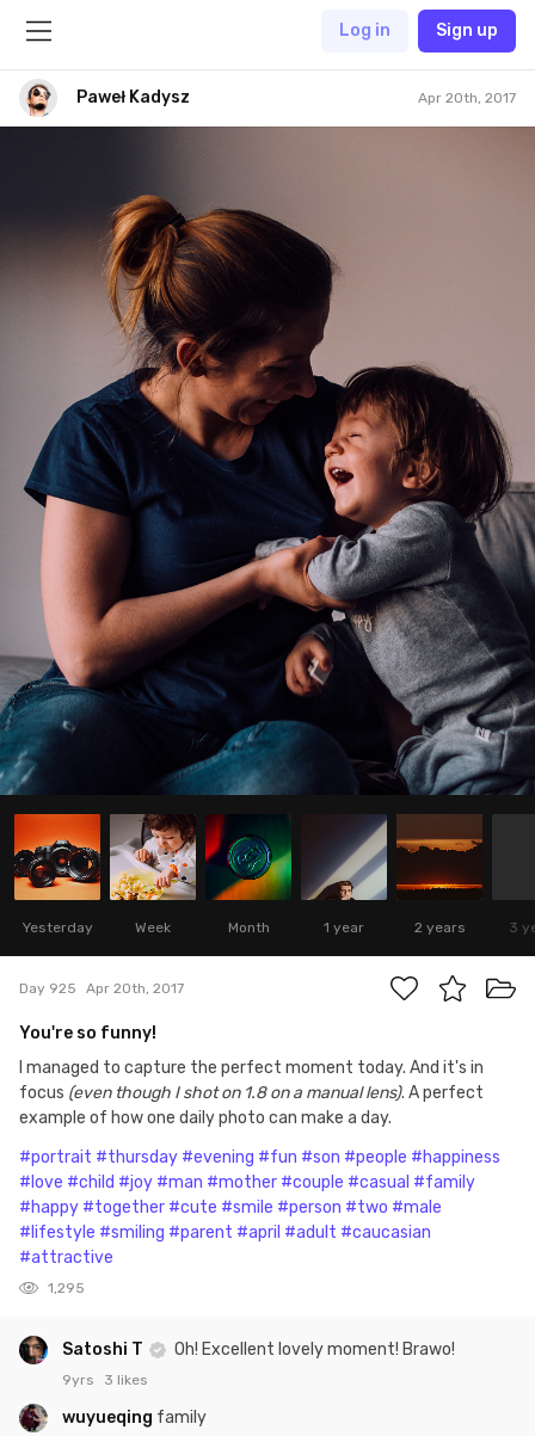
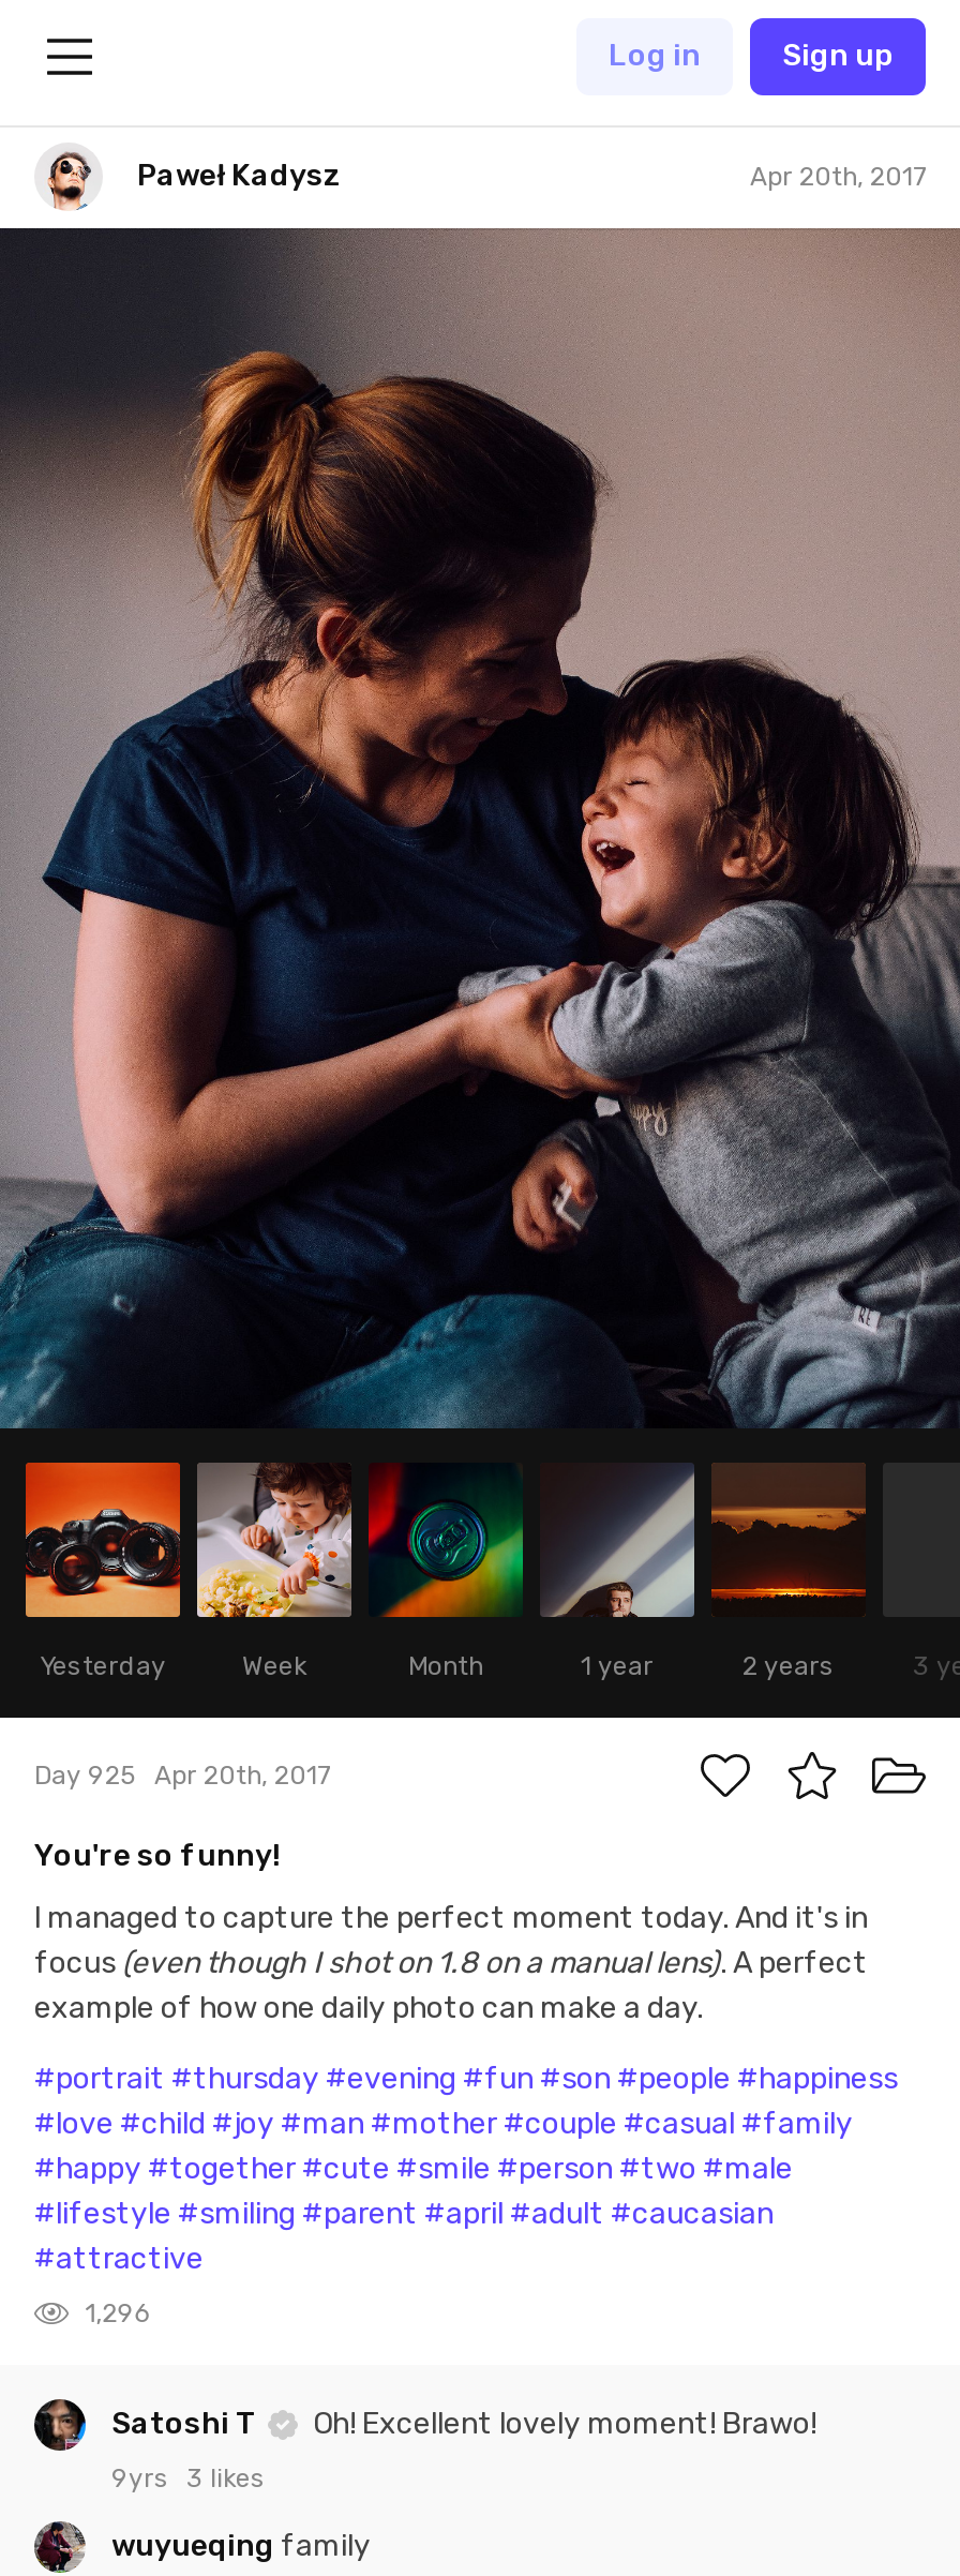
[48,1280,85,1296] 1,295 -> [85,2298,150,2328] 1,296

